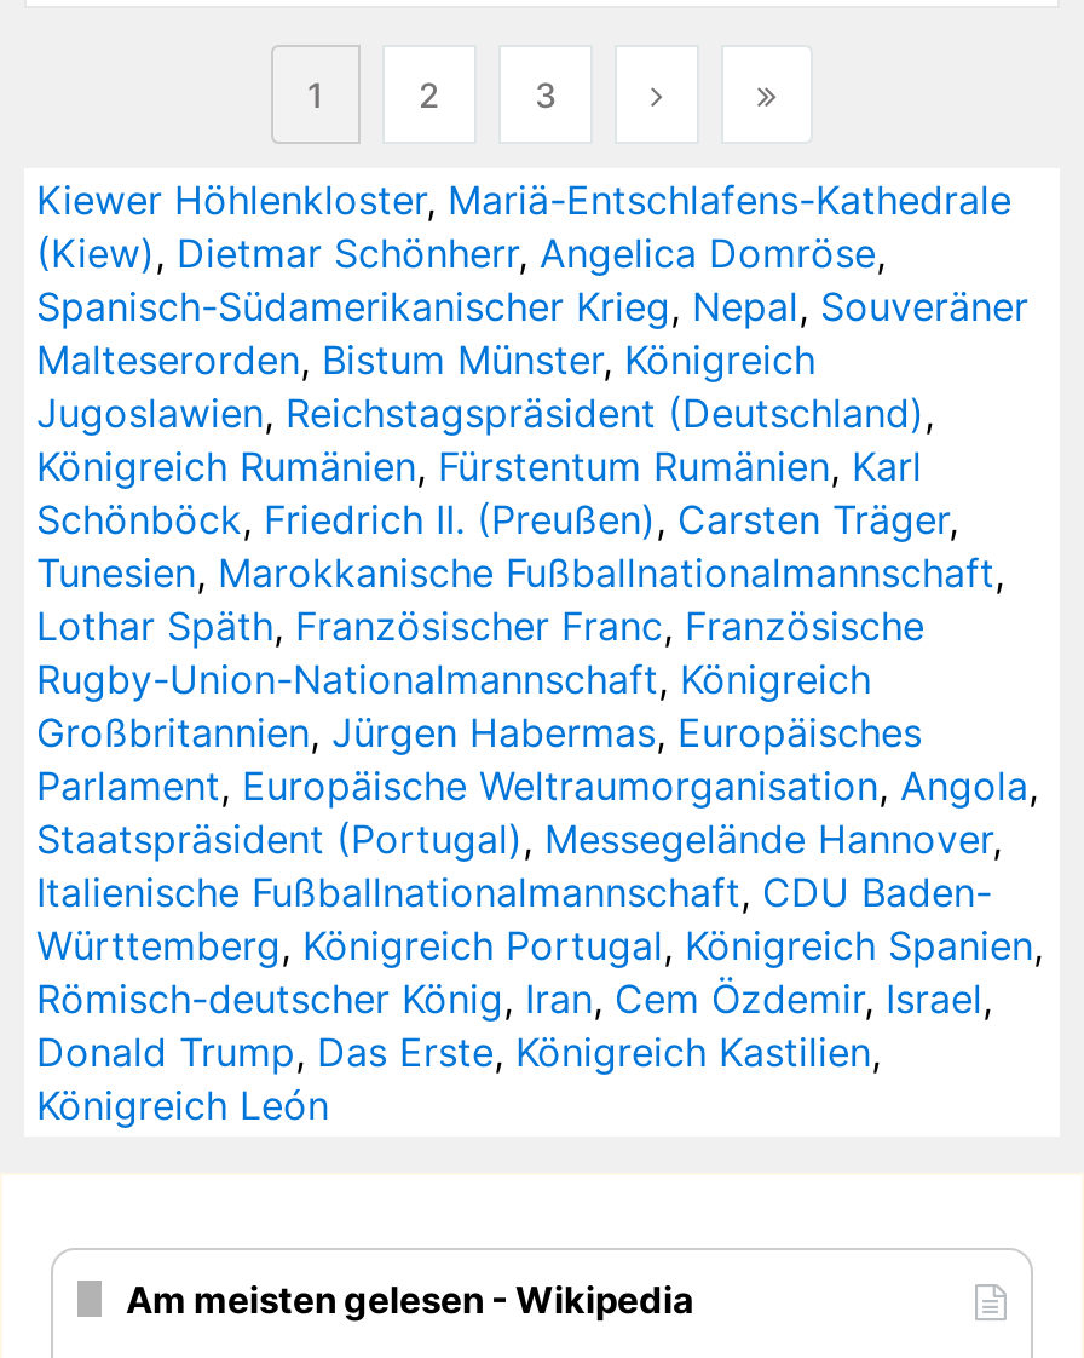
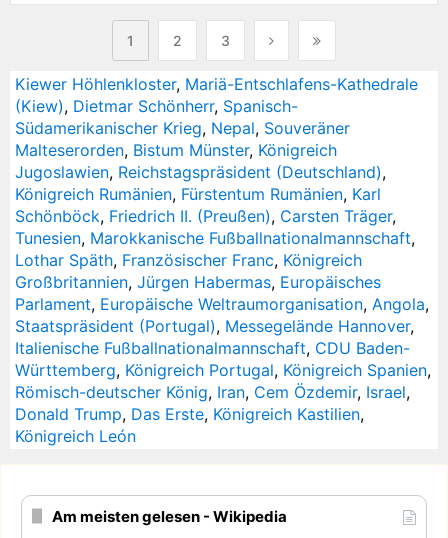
[36,229,1028,330] (Kiew), Dietmar Schönherr, Angelica Domröse, | Spanisch-Südamerikanischer Krieg, Nepal, Souveräner -> [15,96,350,138] (Kiew), Dietmar Schönherr, Spanisch- | Südamerikanischer Krieg, Nepal, Souveräner
[36,601,924,703] Lothar Späth, Französischer Franc, Französische | Rugby-Union-Nationalmannschaft, Königreich -> [15,250,362,270] Lothar Späth, Französischer Franc, Königreich

